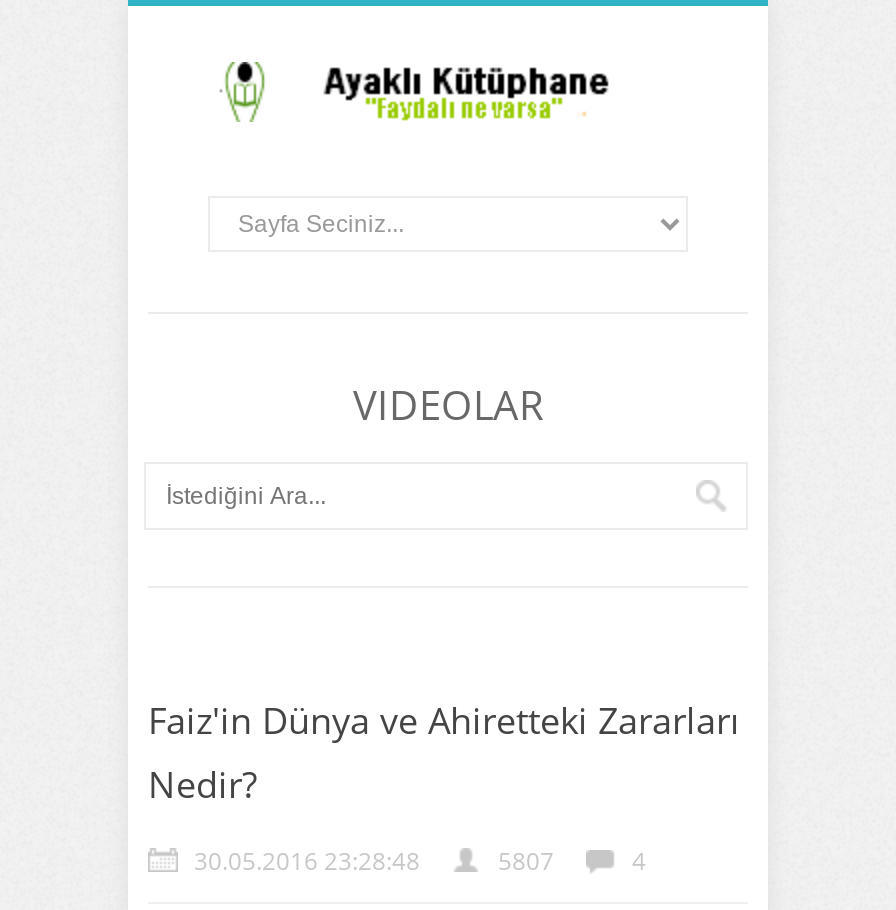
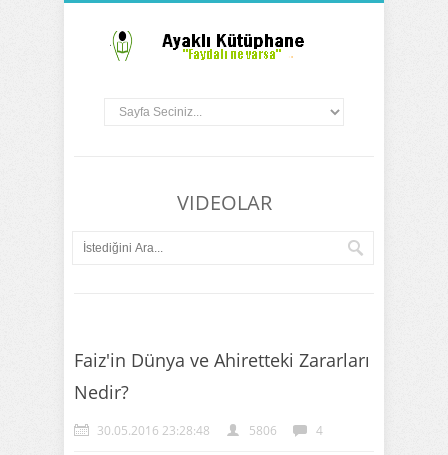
[498,844,554,878] 5807 -> [249,422,277,439] 5806

